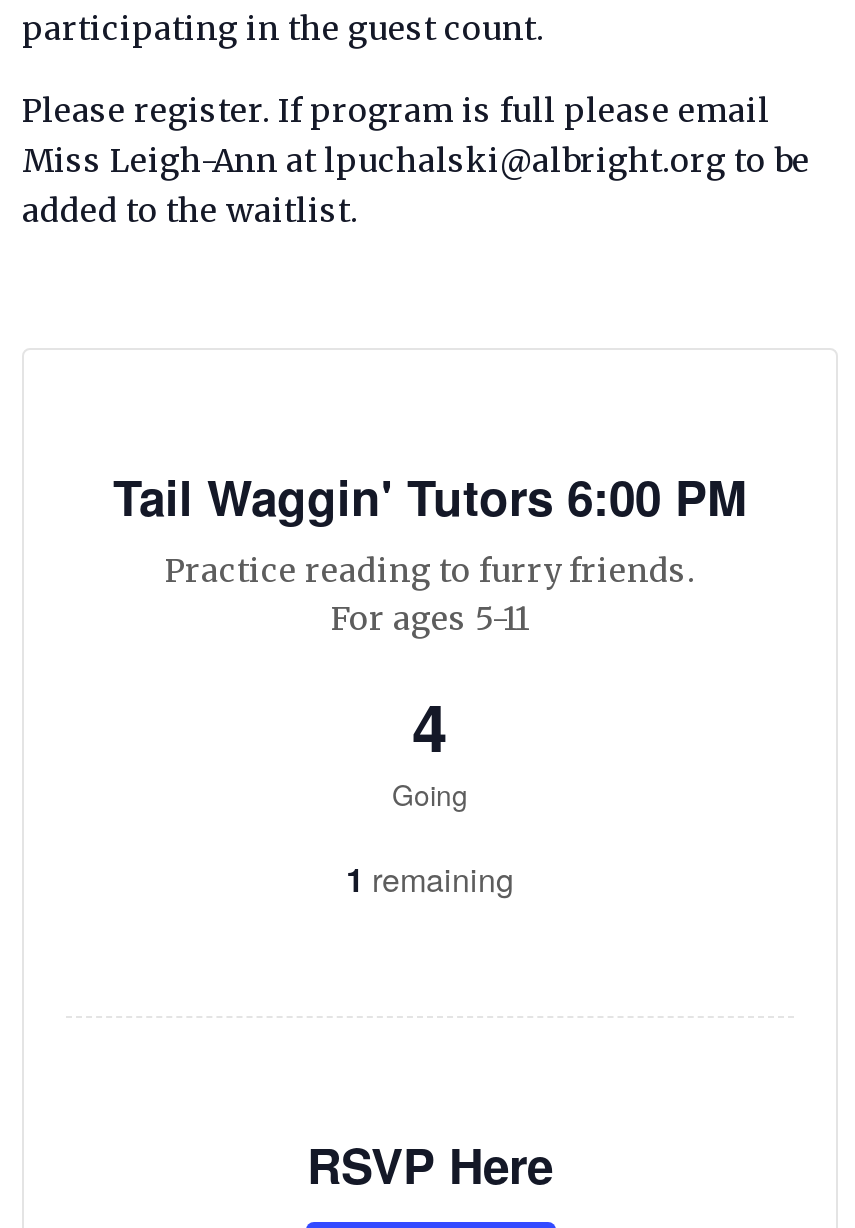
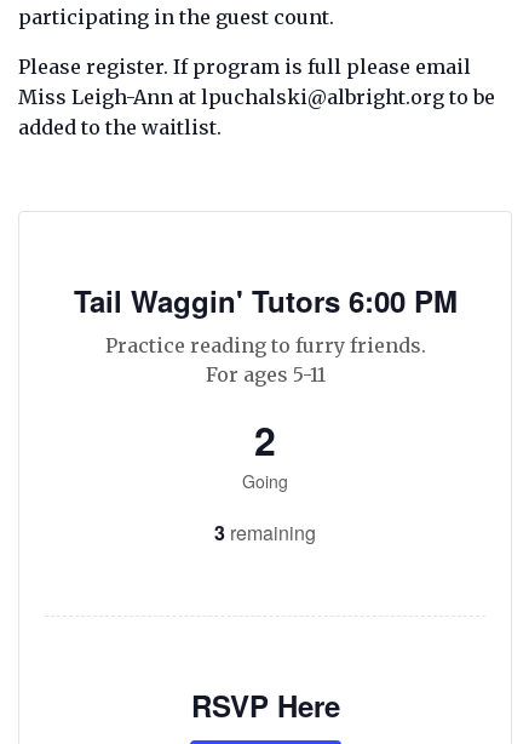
[412,680,448,772] 4 -> [254,412,276,467] 2
[346,856,514,902] 1 remaining -> [214,518,316,546] 3 remaining

